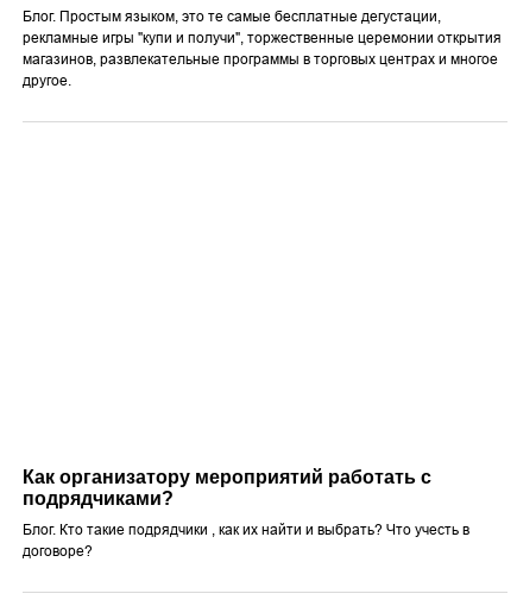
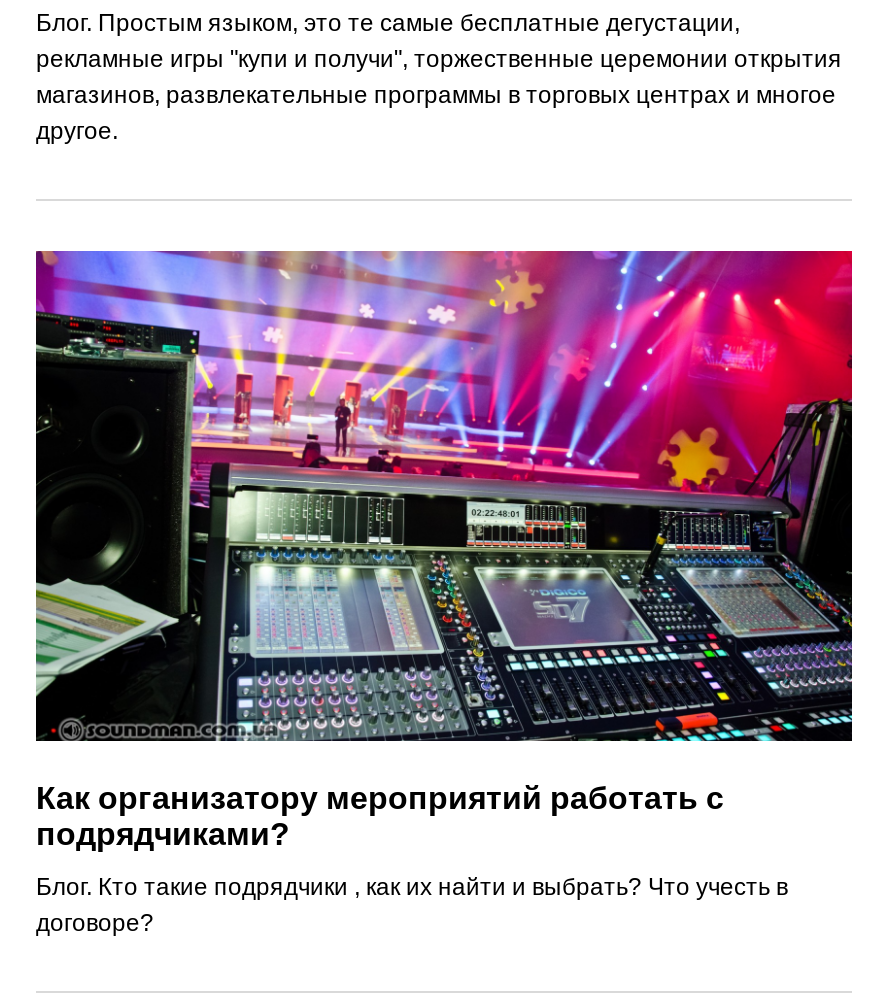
none -> [34,249,854,743] [image]

